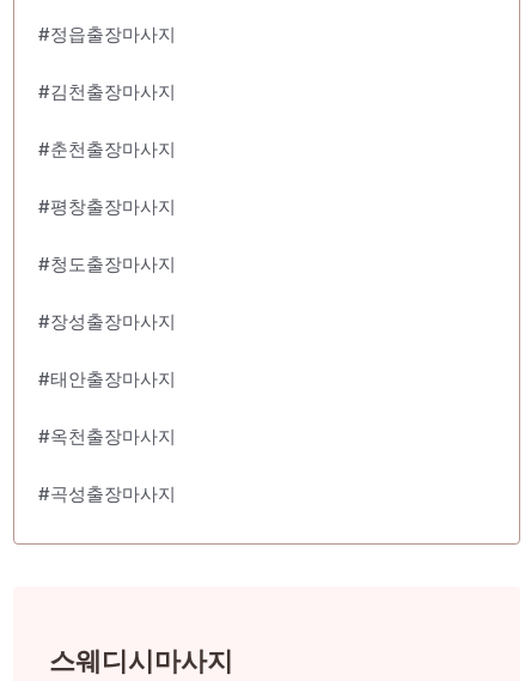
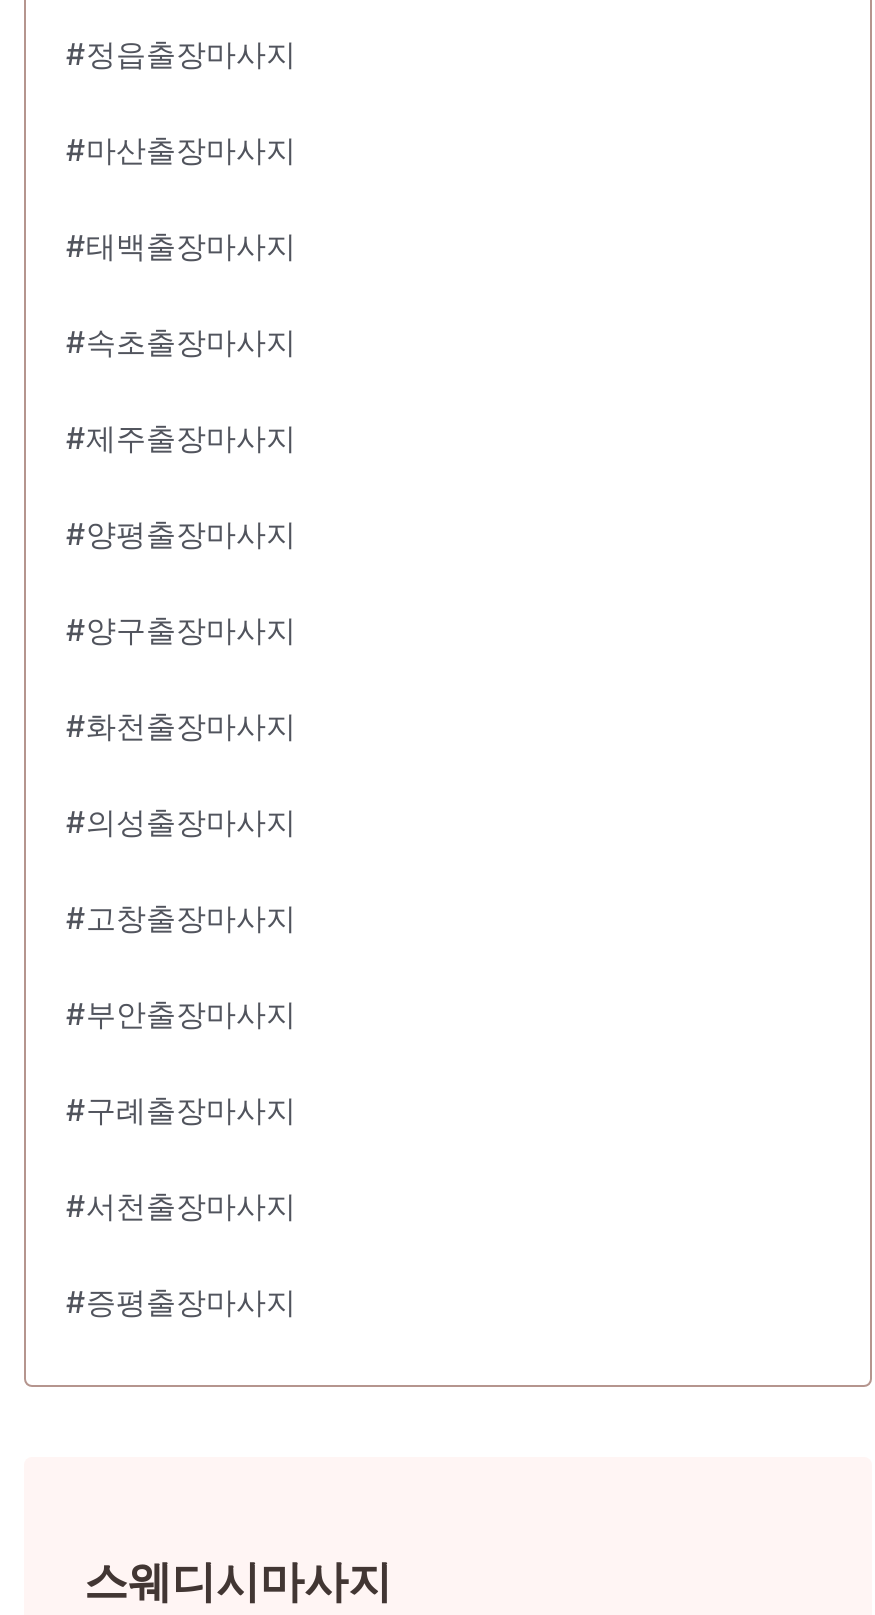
[38,81,176,505] #김천출장마사지 | #춘천출장마사지 | #평창출장마사지 | #청도출장마사지 | #장성출장마사지 | #태안출장마사지 | #옥천출장마사지 | #곡성출장마사지 -> [66,132,296,1322] #마산출장마사지 | #태백출장마사지 | #속초출장마사지 | #제주출장마사지 | #양평출장마사지 | #양구출장마사지 | #화천출장마사지 | #의성출장마사지 | #고창출장마사지 | #부안출장마사지 | #구례출장마사지 | #서천출장마사지 | #증평출장마사지

